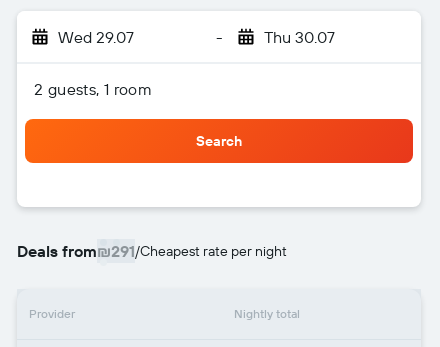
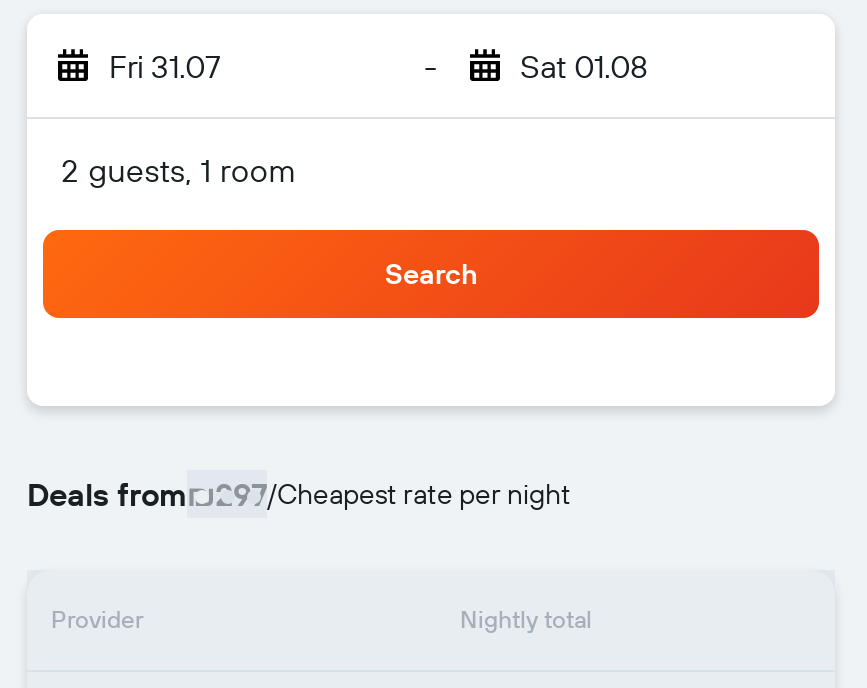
[58,27,134,47] Wed 29.07 -> [109,46,221,86] Fri 31.07
[263,27,334,47] Thu 30.07 -> [520,46,648,86] Sat 01.08
[17,241,287,261] Deals from₪291/Cheapest rate per night -> [27,474,571,514] Deals from₪297/Cheapest rate per night

